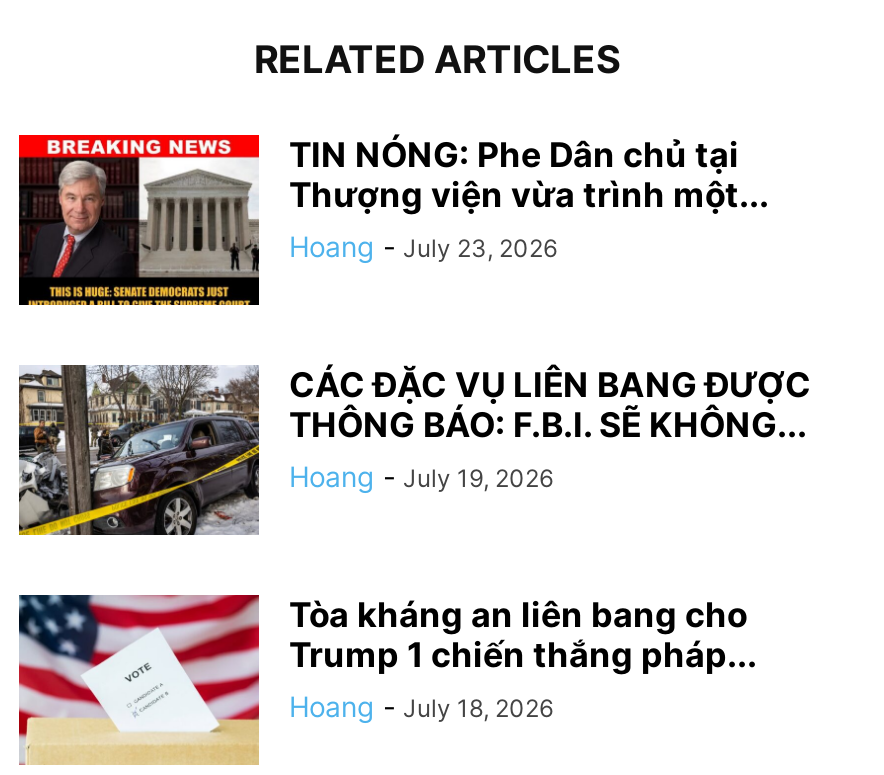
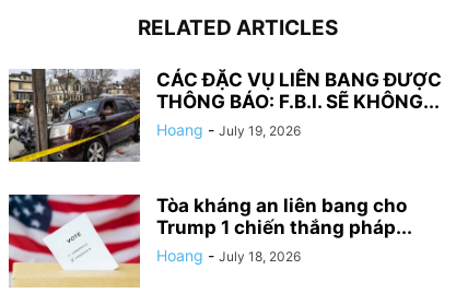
[17,133,769,307] [image] | TIN NÓNG: Phe Dân chủ tại | Thượng viện vừa trình một... | Hoang - July 23, 2026 -> none

